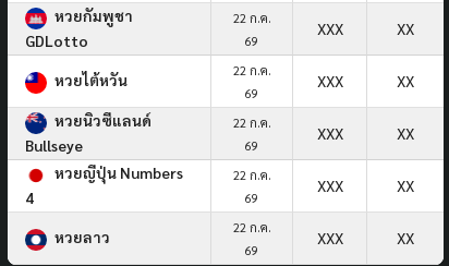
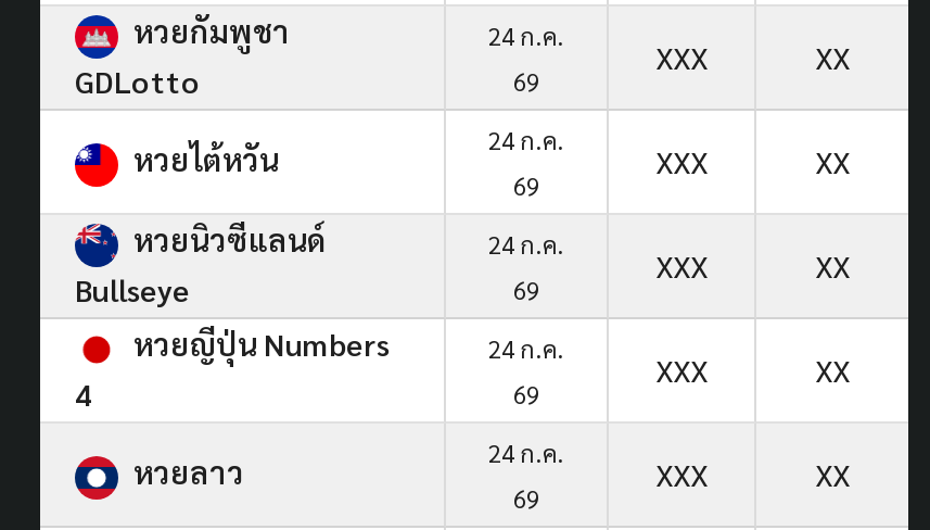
[233,10,271,26] 22 ก.ค. -> [488,19,564,52] 24 ก.ค.
[233,62,271,78] 22 ก.ค. -> [488,123,564,156] 24 ก.ค.
[233,114,271,131] 22 ก.ค. -> [488,228,564,260] 24 ก.ค.
[233,167,271,183] 22 ก.ค. -> [488,332,564,364] 24 ก.ค.
[233,219,271,235] 22 ก.ค. -> [488,436,564,469] 24 ก.ค.

